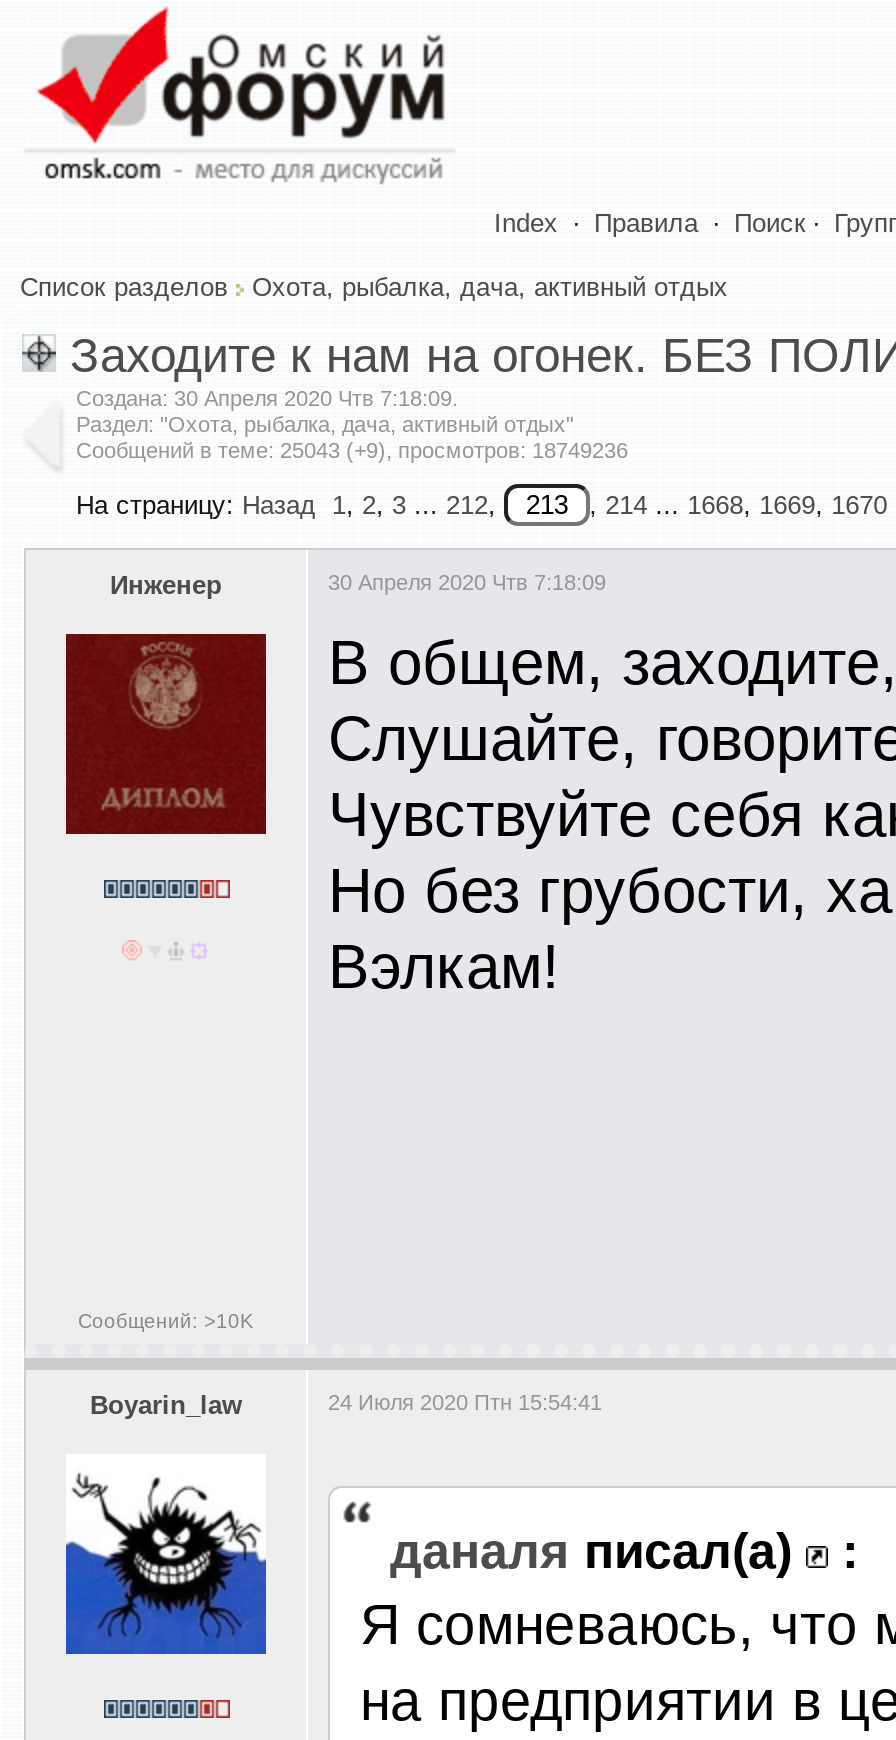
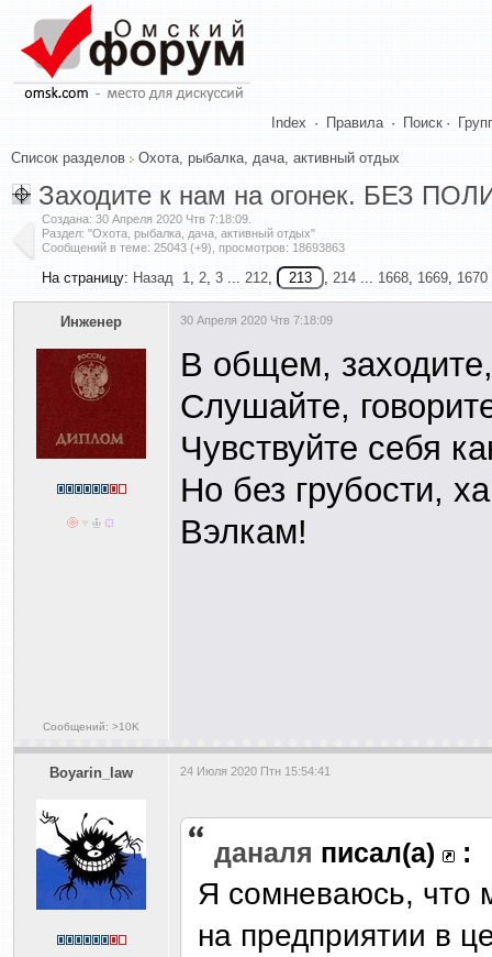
[76,438,628,462] Сообщений в теме: 25043 (+9), просмотров: 18749236 -> [42,241,345,254] Сообщений в теме: 25043 (+9), просмотров: 18693863

